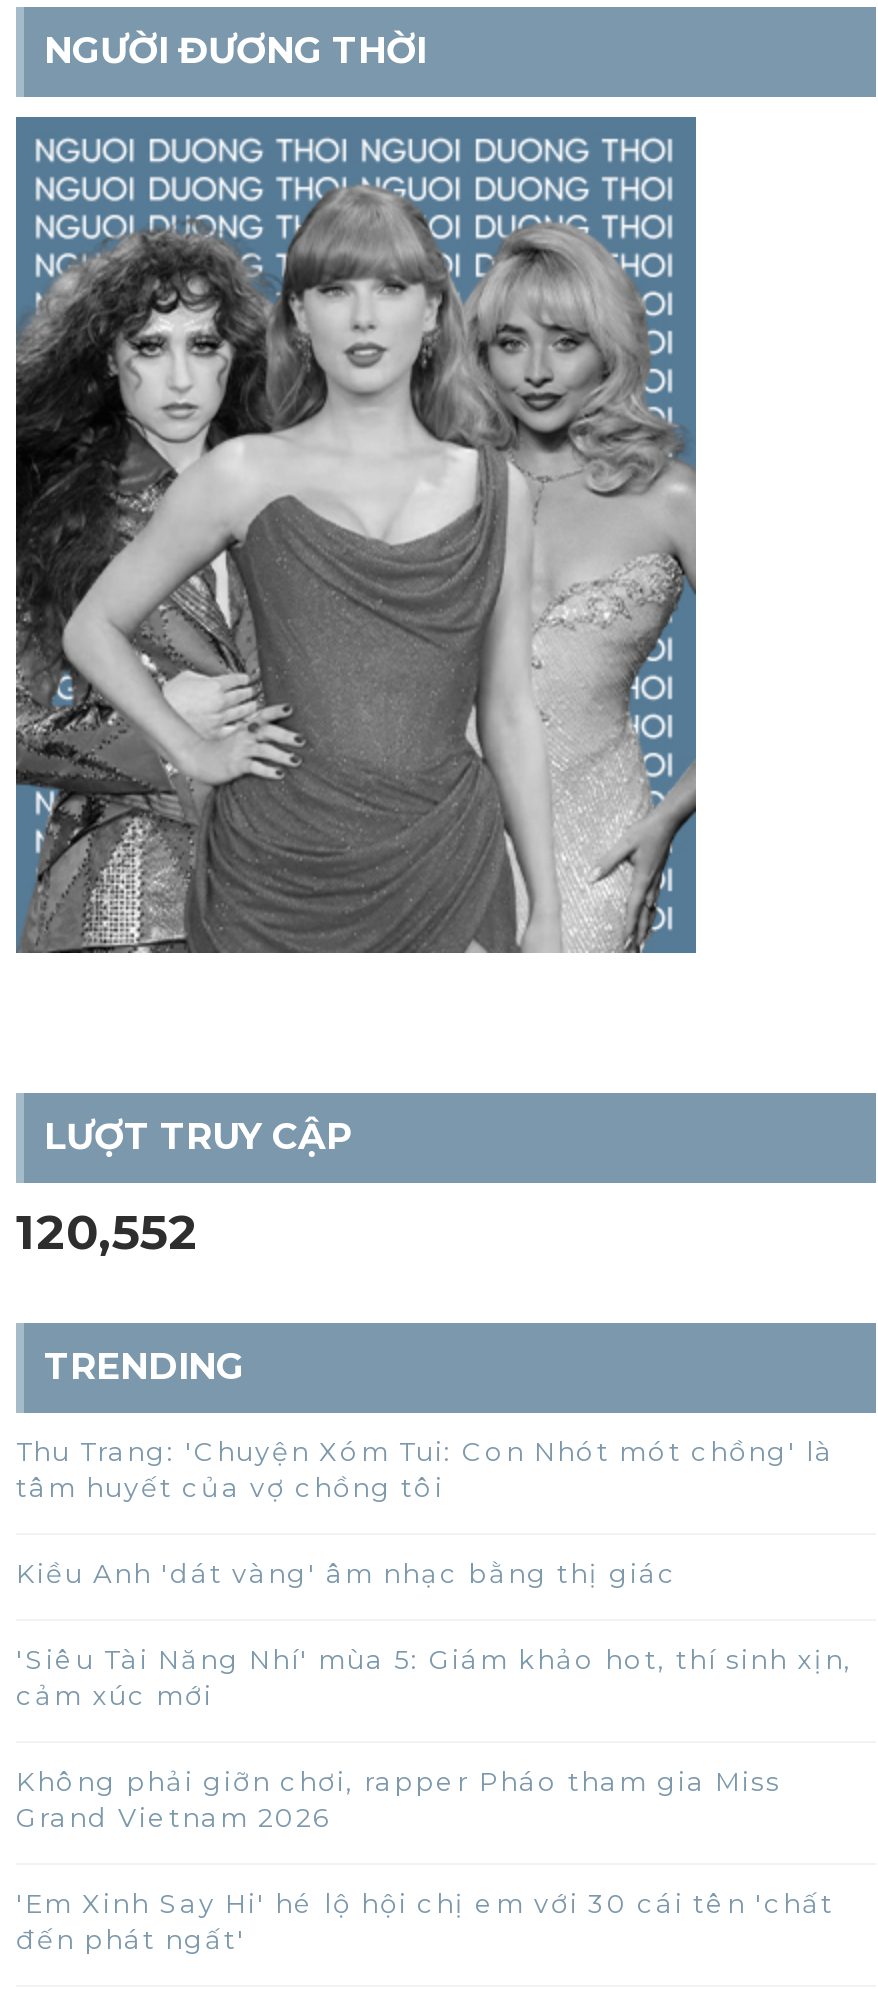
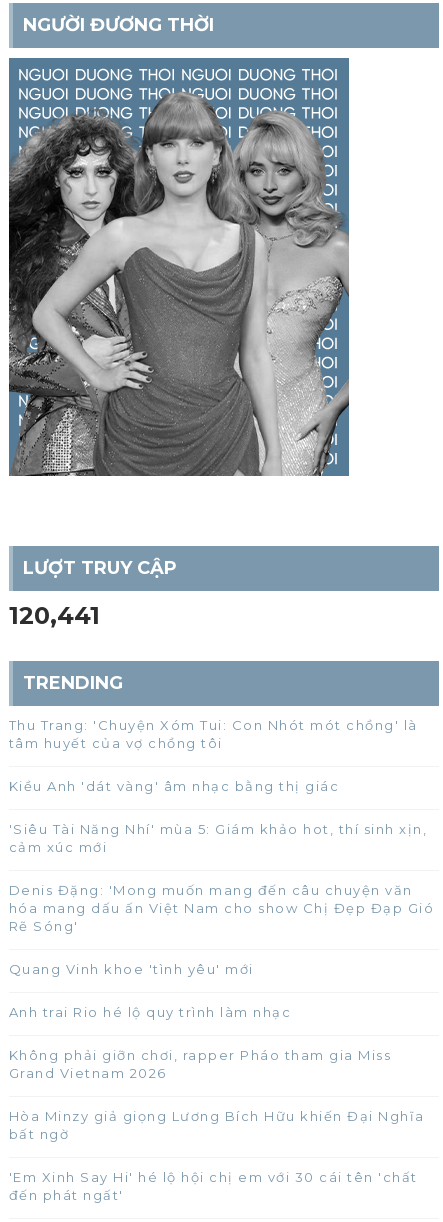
[16,1204,198,1262] 120,552 -> [9,601,100,630] 120,441
none -> [9,882,434,1020] Denis Đặng: 'Mong muốn mang đến câu chuyện văn | hóa mang dấu ấn Việt Nam cho show Chị Đẹp Đạp Gió | Rẽ Sóng' | Quang Vinh khoe 'tình yêu' mới | Anh trai Rio hé lộ quy trình làm nhạc
none -> [9,1108,425,1142] Hòa Minzy giả giọng Lương Bích Hữu khiến Đại Nghĩa | bất ngờ

